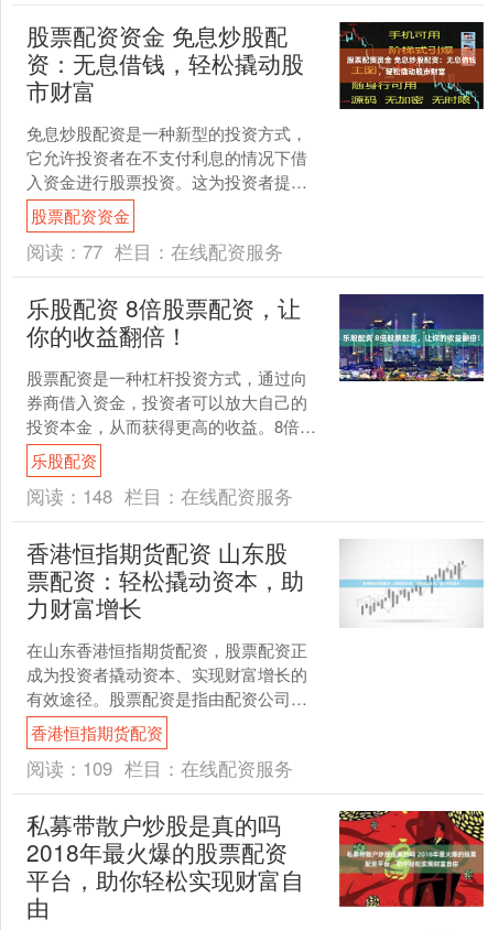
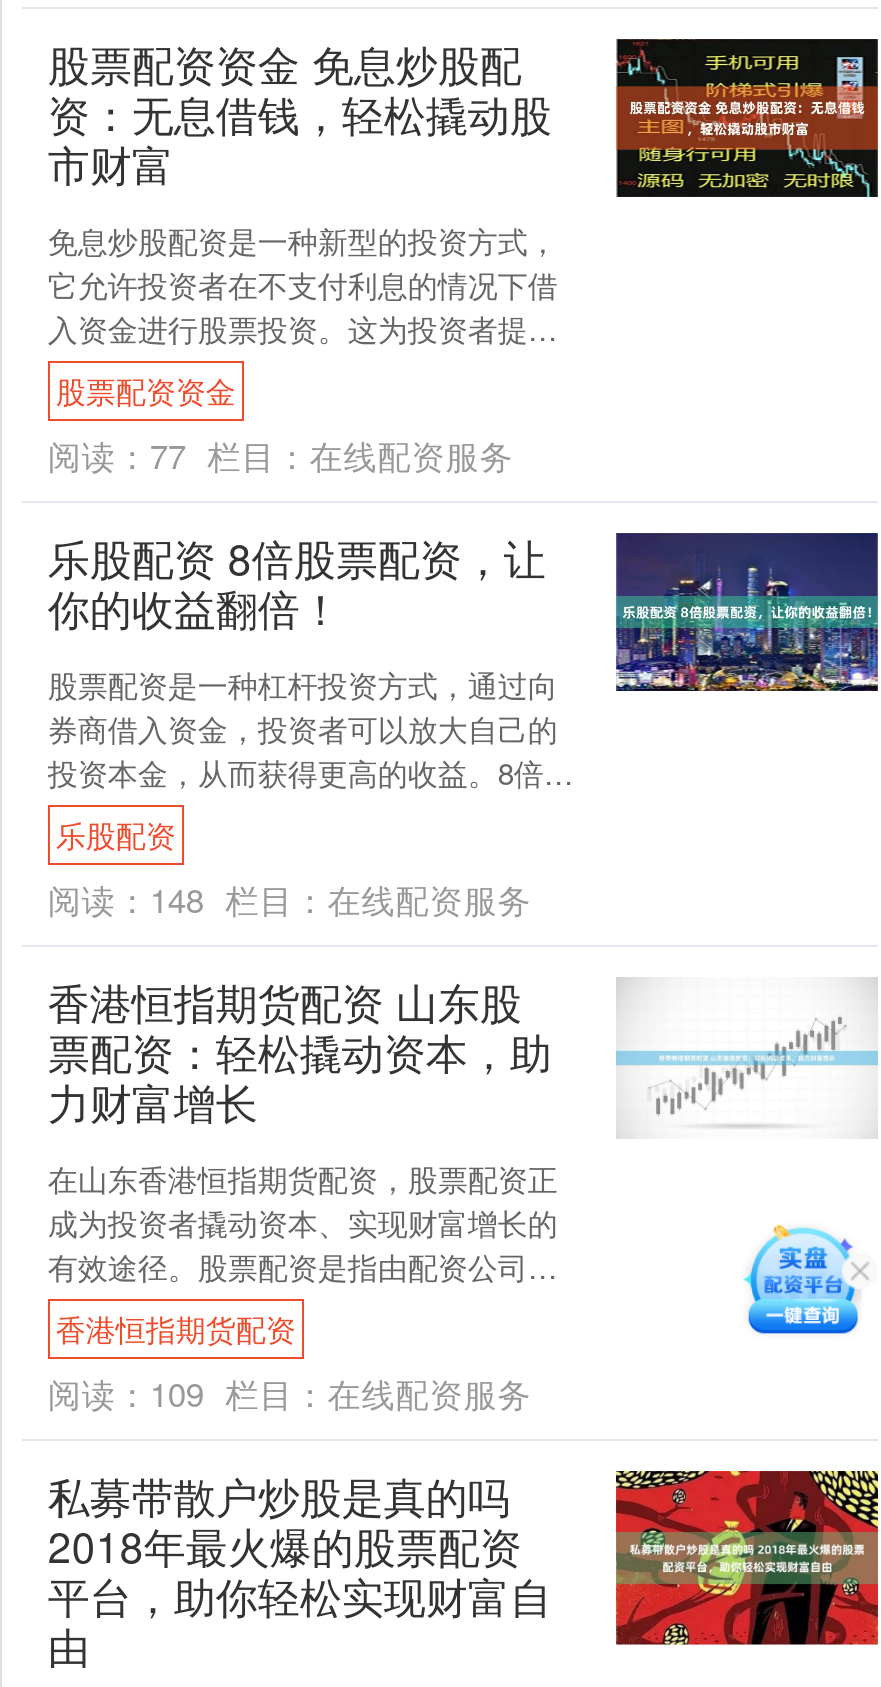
none -> [744,1223,868,1337] [image]

